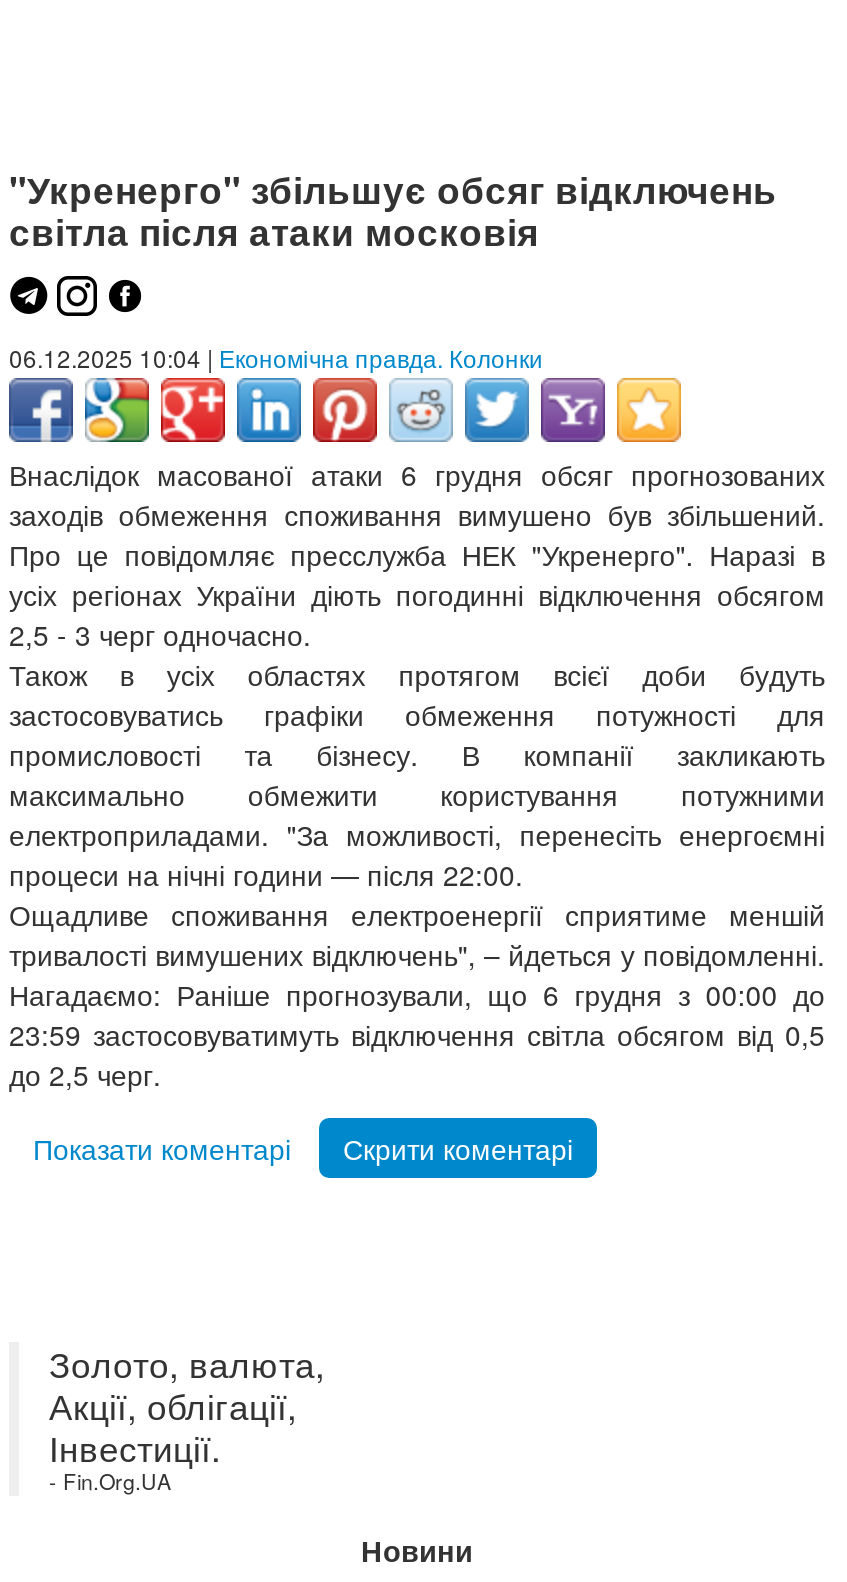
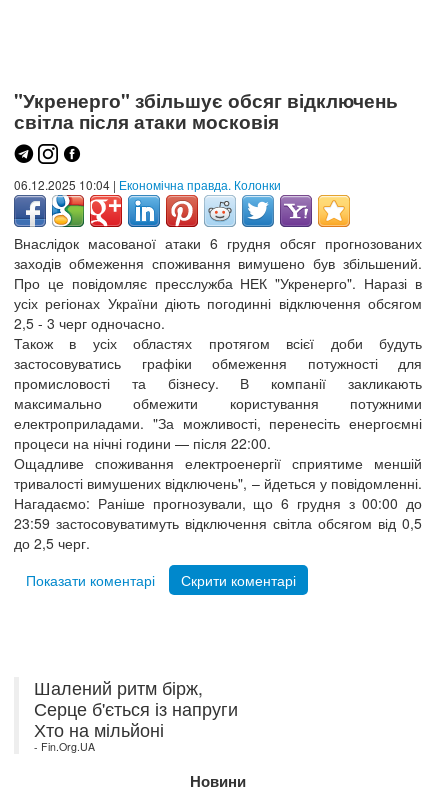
[49,1339,325,1473] Золото, валюта, | Акції, облігації, | Інвестиції. -> [34,675,238,742] Шалений ритм бірж, | Серце б'ється із напруги | Хто на мільйоні

